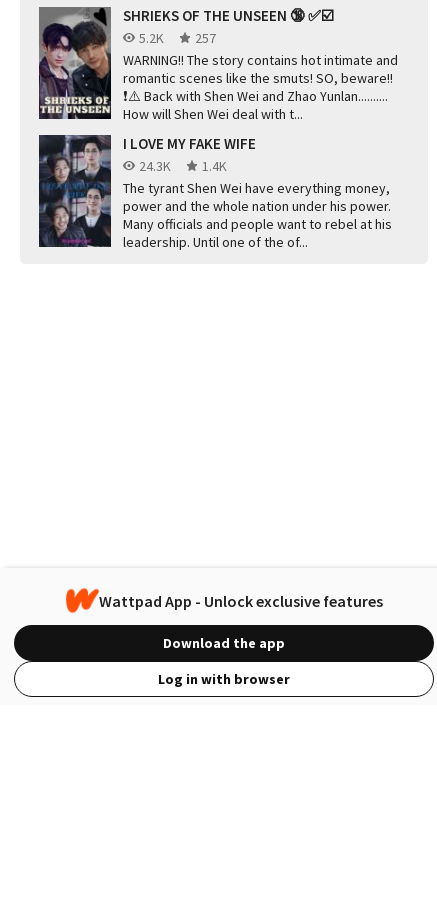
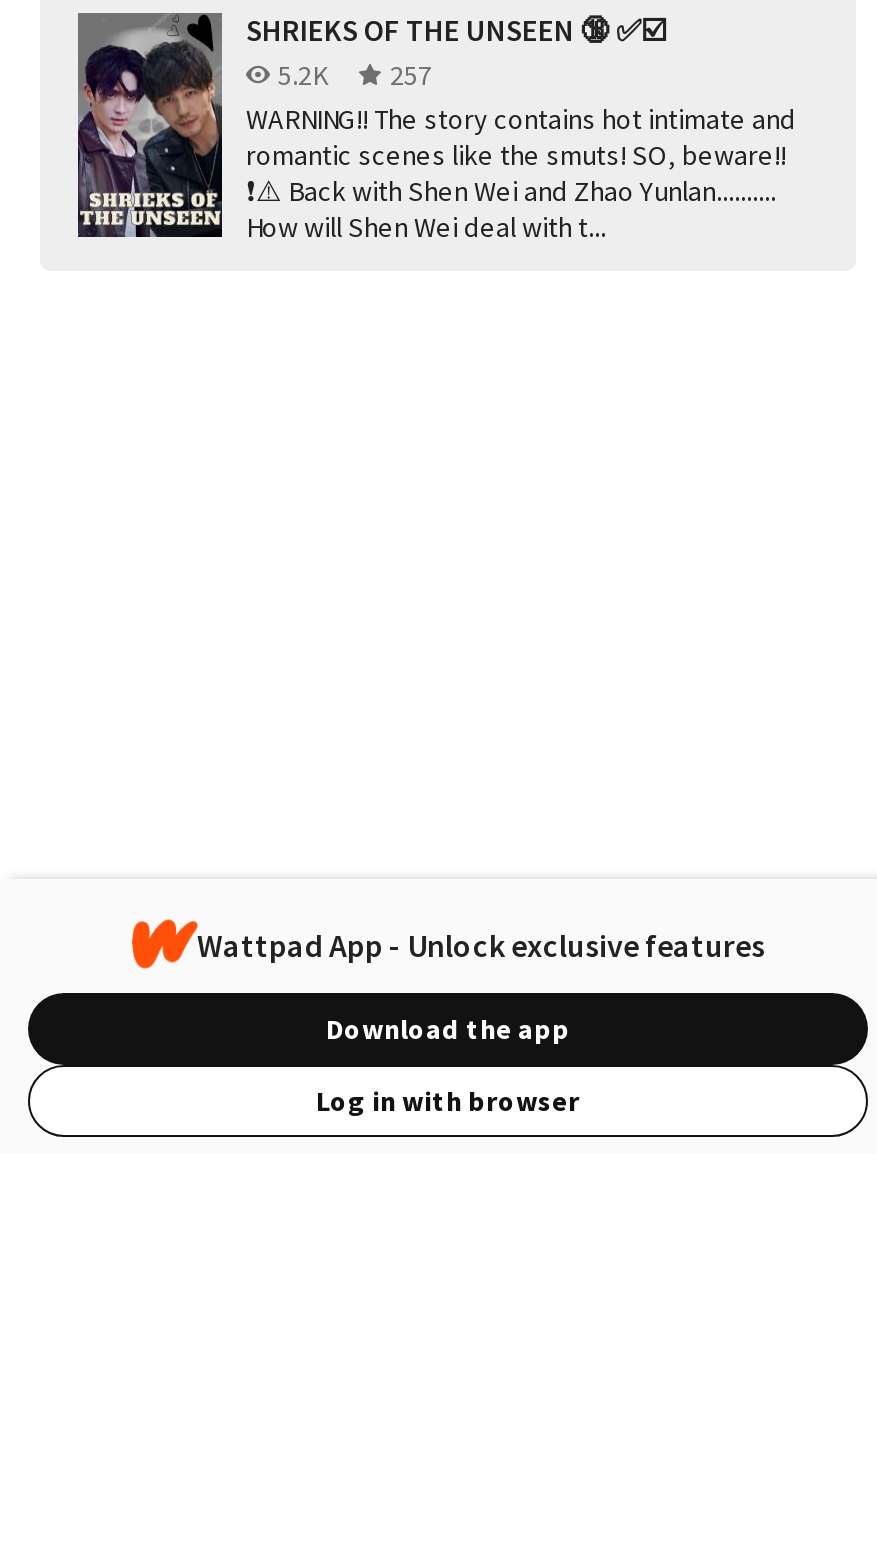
[39,134,392,251] [image] | I LOVE MY FAKE WIFE | 24.3K | 1.4K | The tyrant Shen Wei have everything money, | power and the whole nation under his power. | Many officials and people want to rebel at his | leadership. Until one of the of... -> none

